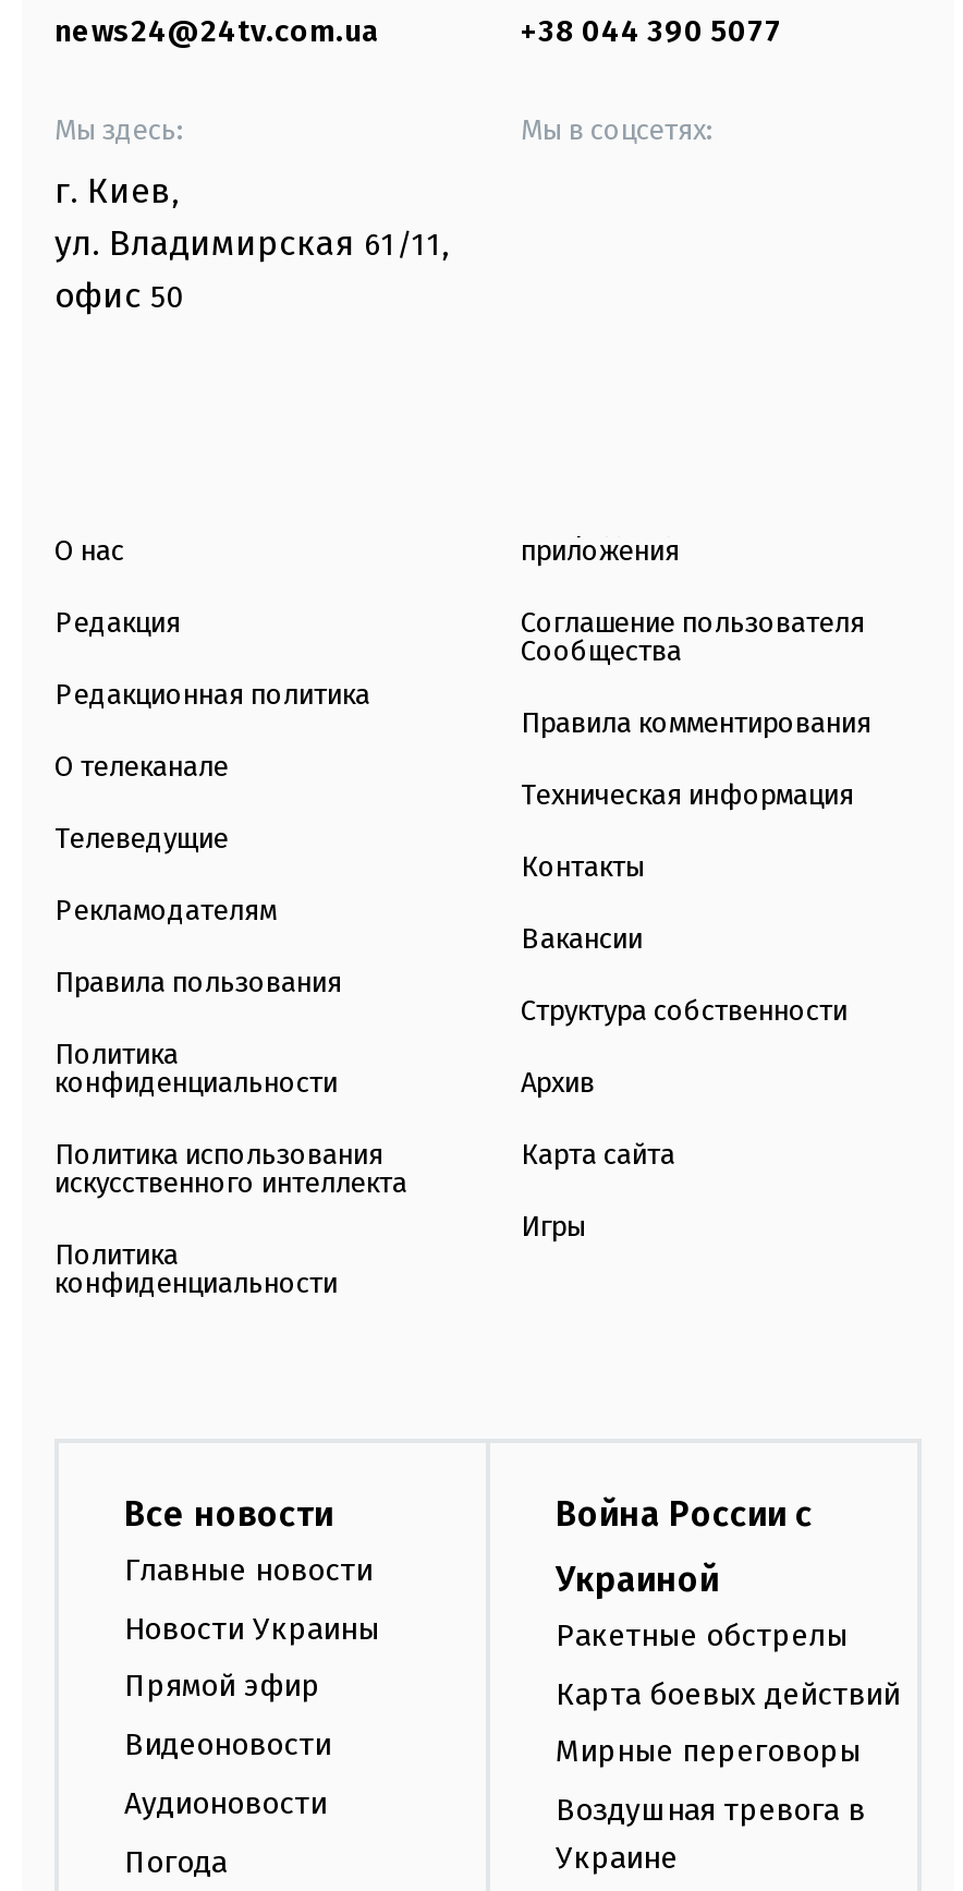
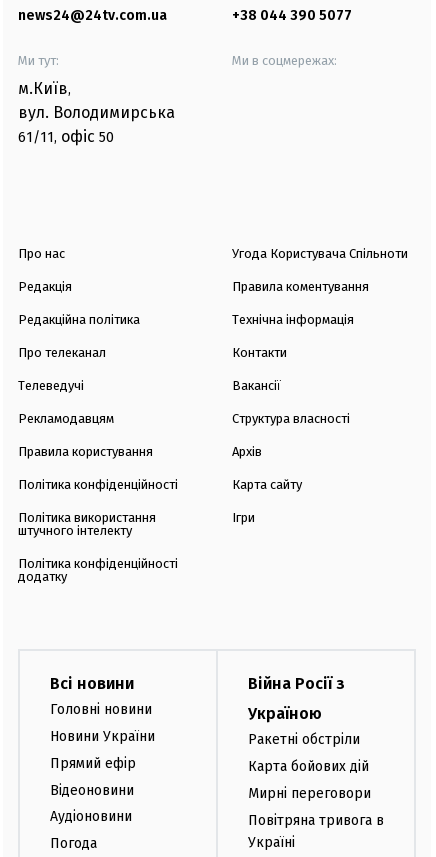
[54,112,449,315] Мы здесь: | г. Киев, | ул. Владимирская 61/11, | офис 50 -> [18,53,175,146] Ми тут: | м.Київ, | вул. Володимирська | 61/11, офіс 50
[521,112,712,145] Мы в соцсетях: -> [232,53,337,68] Ми в соцмережах:
[54,533,407,1298] О нас | Редакция | Редакционная политика | О телеканале | Телеведущие | Рекламодателям | Правила пользования | Политика | конфиденциальности | Политика использования | искусственного интеллекта | Политика | конфиденциальности -> [18,246,178,584] Про нас | Редакція | Редакційна політика | Про телеканал | Телеведучі | Рекламодавцям | Правила користування | Політика конфіденційності | Політика використання | штучного інтелекту | Політика конфіденційності | додатку
[521,533,871,1242] приложения | Соглашение пользователя | Сообщества | Правила комментирования | Техническая информация | Контакты | Вакансии | Структура собственности | Архив | Карта сайта | Игры -> [232,246,408,525] Угода Користувача Спільноти | Правила коментування | Технічна інформація | Контакти | Вакансії | Структура власності | Архів | Карта сайту | Ігри
[124,1492,379,1822] Все новости | Главные новости | Новости Украины | Прямой эфир | Видеоновости | Аудионовости -> [50,674,155,825] Всі новини | Головні новини | Новини України | Прямий ефір | Відеоновини | Аудіоновини
[556,1492,813,1534] Война России с -> [248,674,345,693] Війна Росії з
[556,1558,848,1654] Украиной | Ракетные обстрелы -> [248,704,360,748] Україною | Ракетні обстріли
[556,1675,900,1712] Карта боевых действий -> [248,758,369,775] Карта бойових дій
[556,1733,861,1770] Мирные переговоры -> [248,785,371,802] Мирні переговори
[556,1792,865,1877] Воздушная тревога в | Украине -> [248,811,384,850] Повітряна тривога в | Україні

